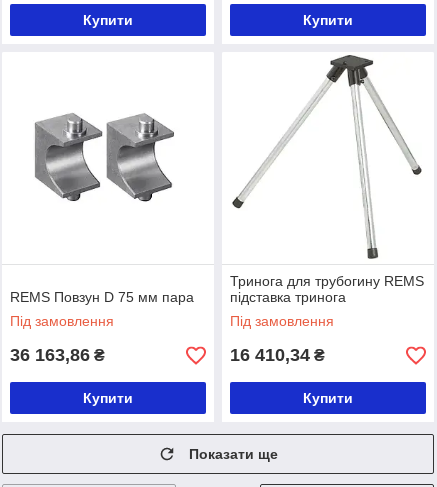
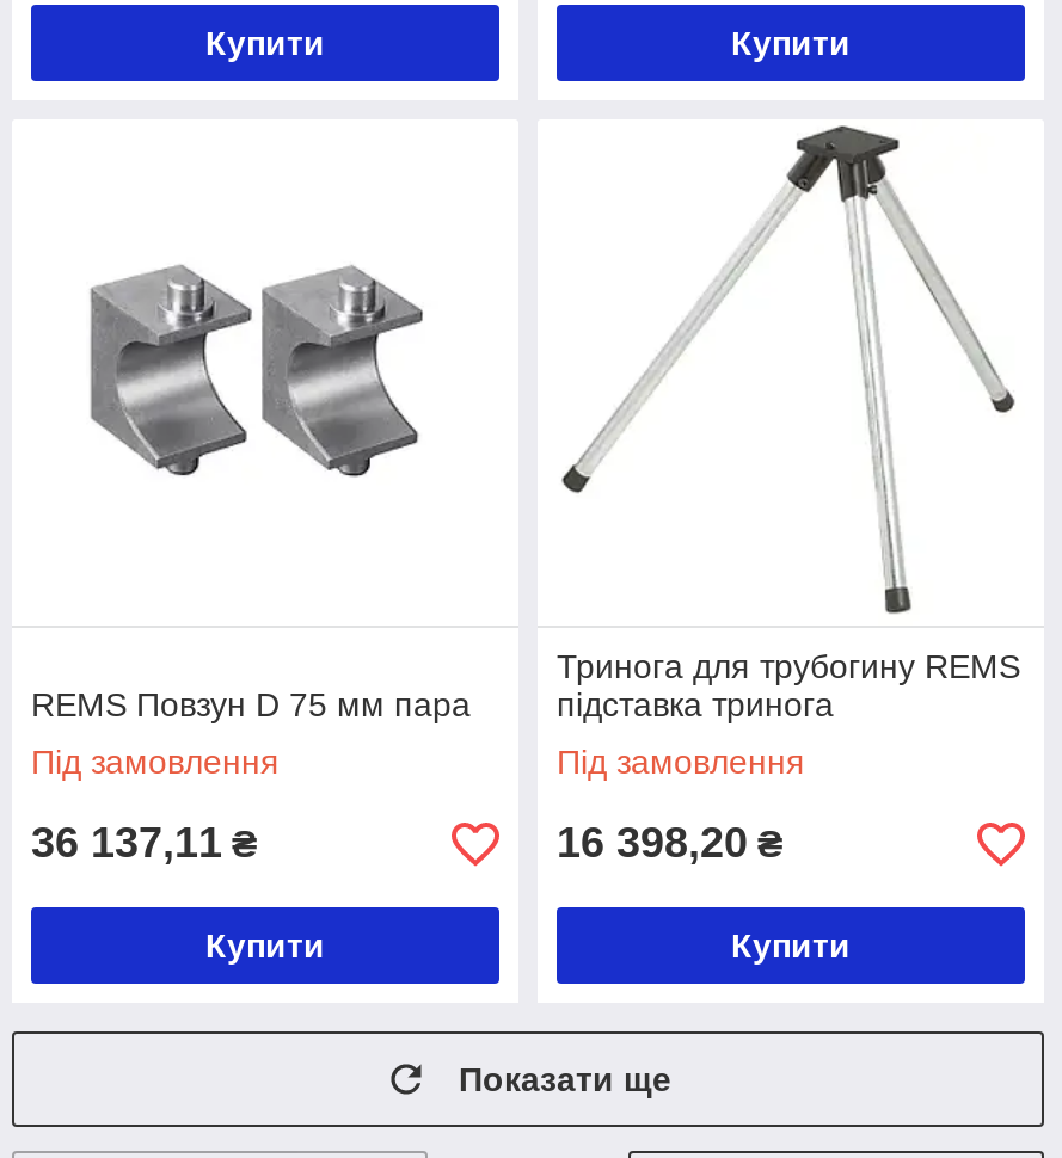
[10,345,105,365] 36 163,86 ₴ -> [31,819,258,867] 36 137,11 ₴
[230,345,325,365] 16 410,34 ₴ -> [557,819,784,867] 16 398,20 ₴

